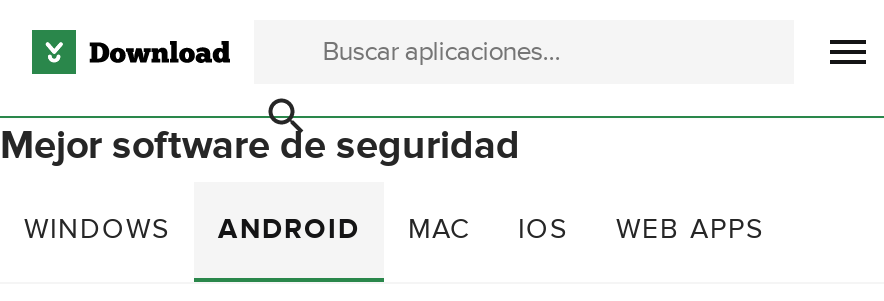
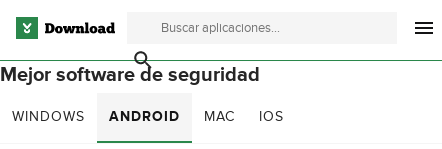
[616,212,764,246] WEB APPS -> none

